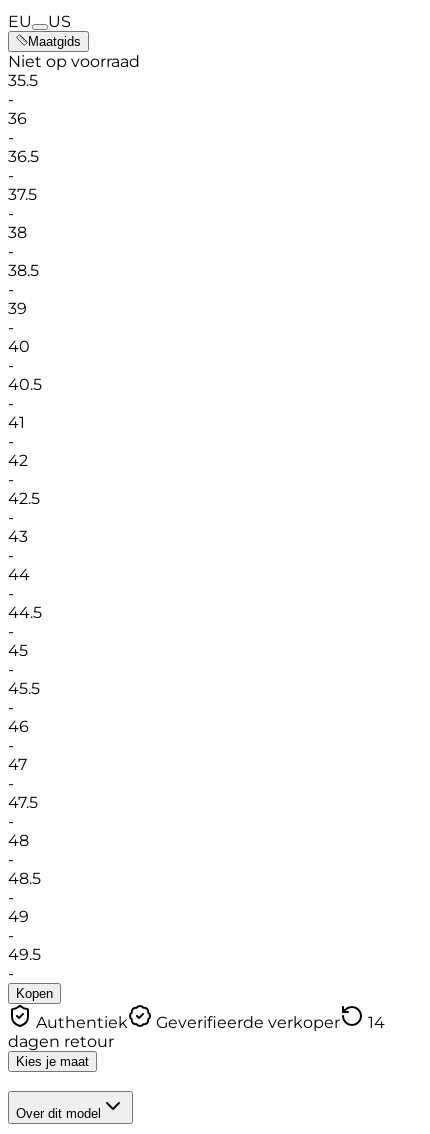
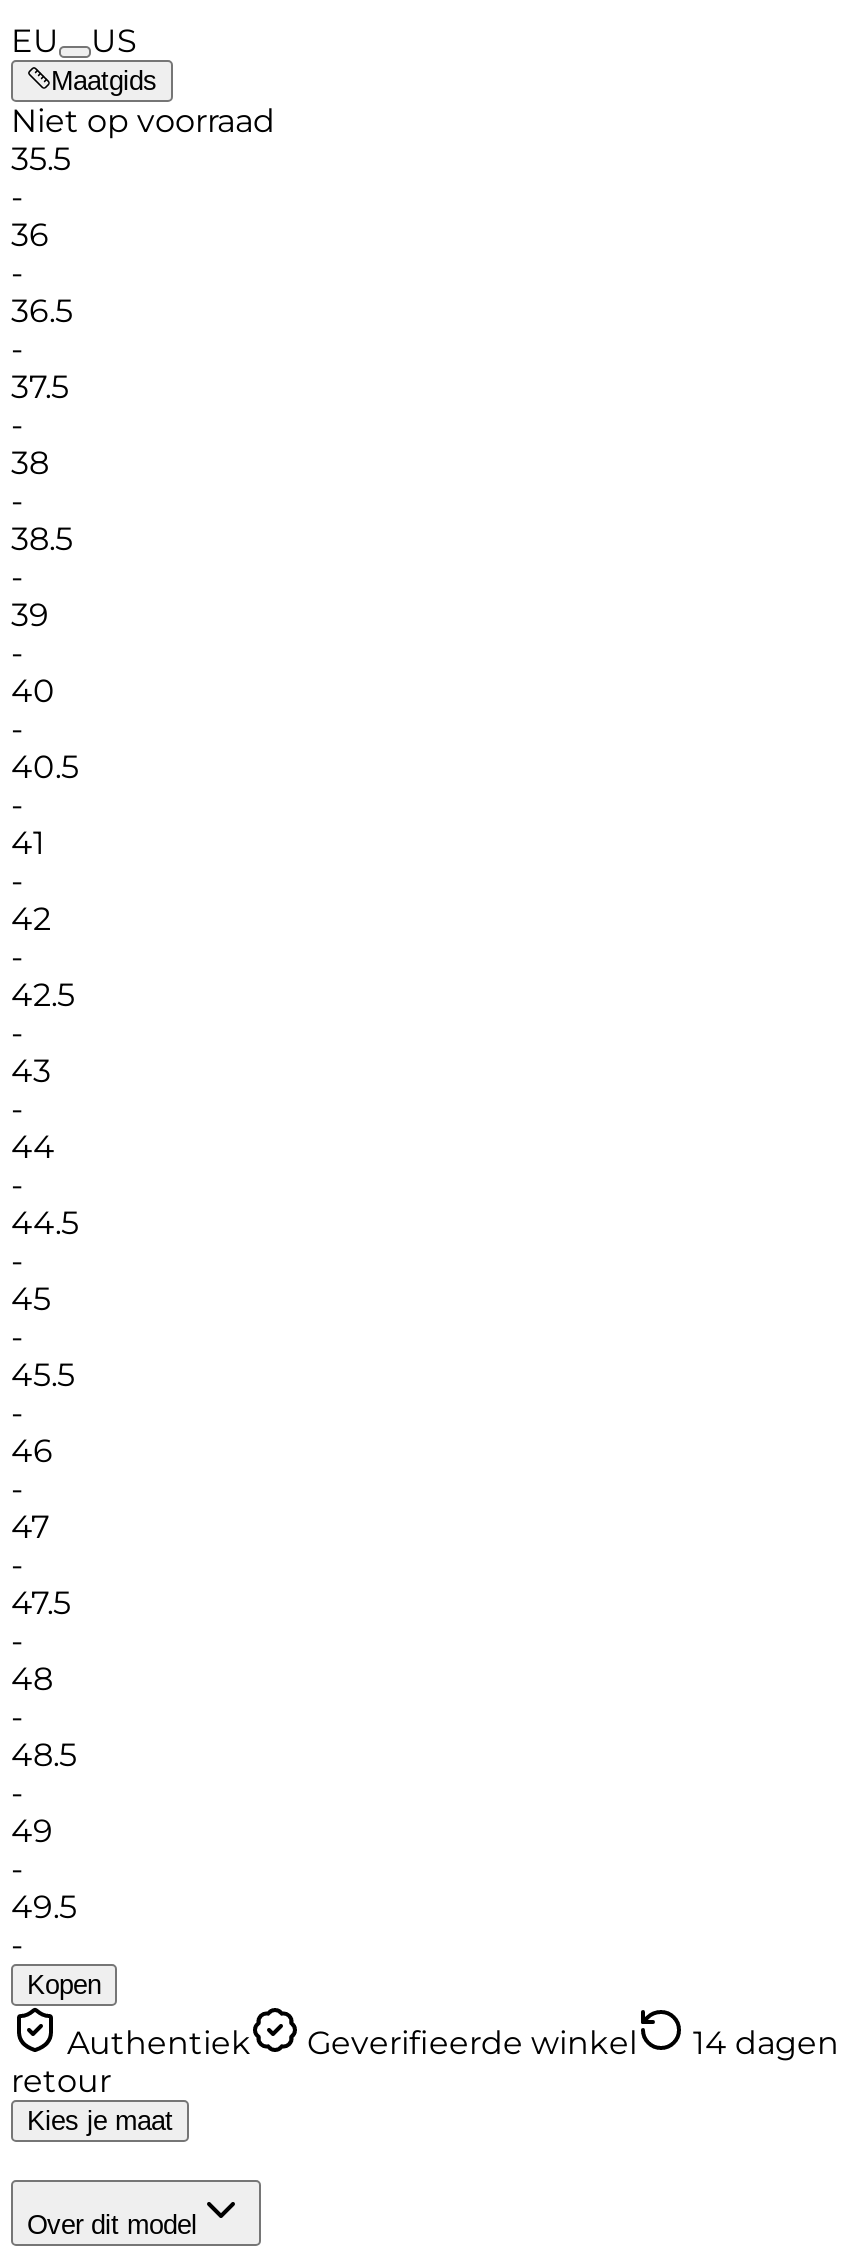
[8,1013,385,1051] Geverifieerde verkoper | 14 | dagen retour -> [11,2024,839,2100] Geverifieerde winkel | 14 dagen | retour

